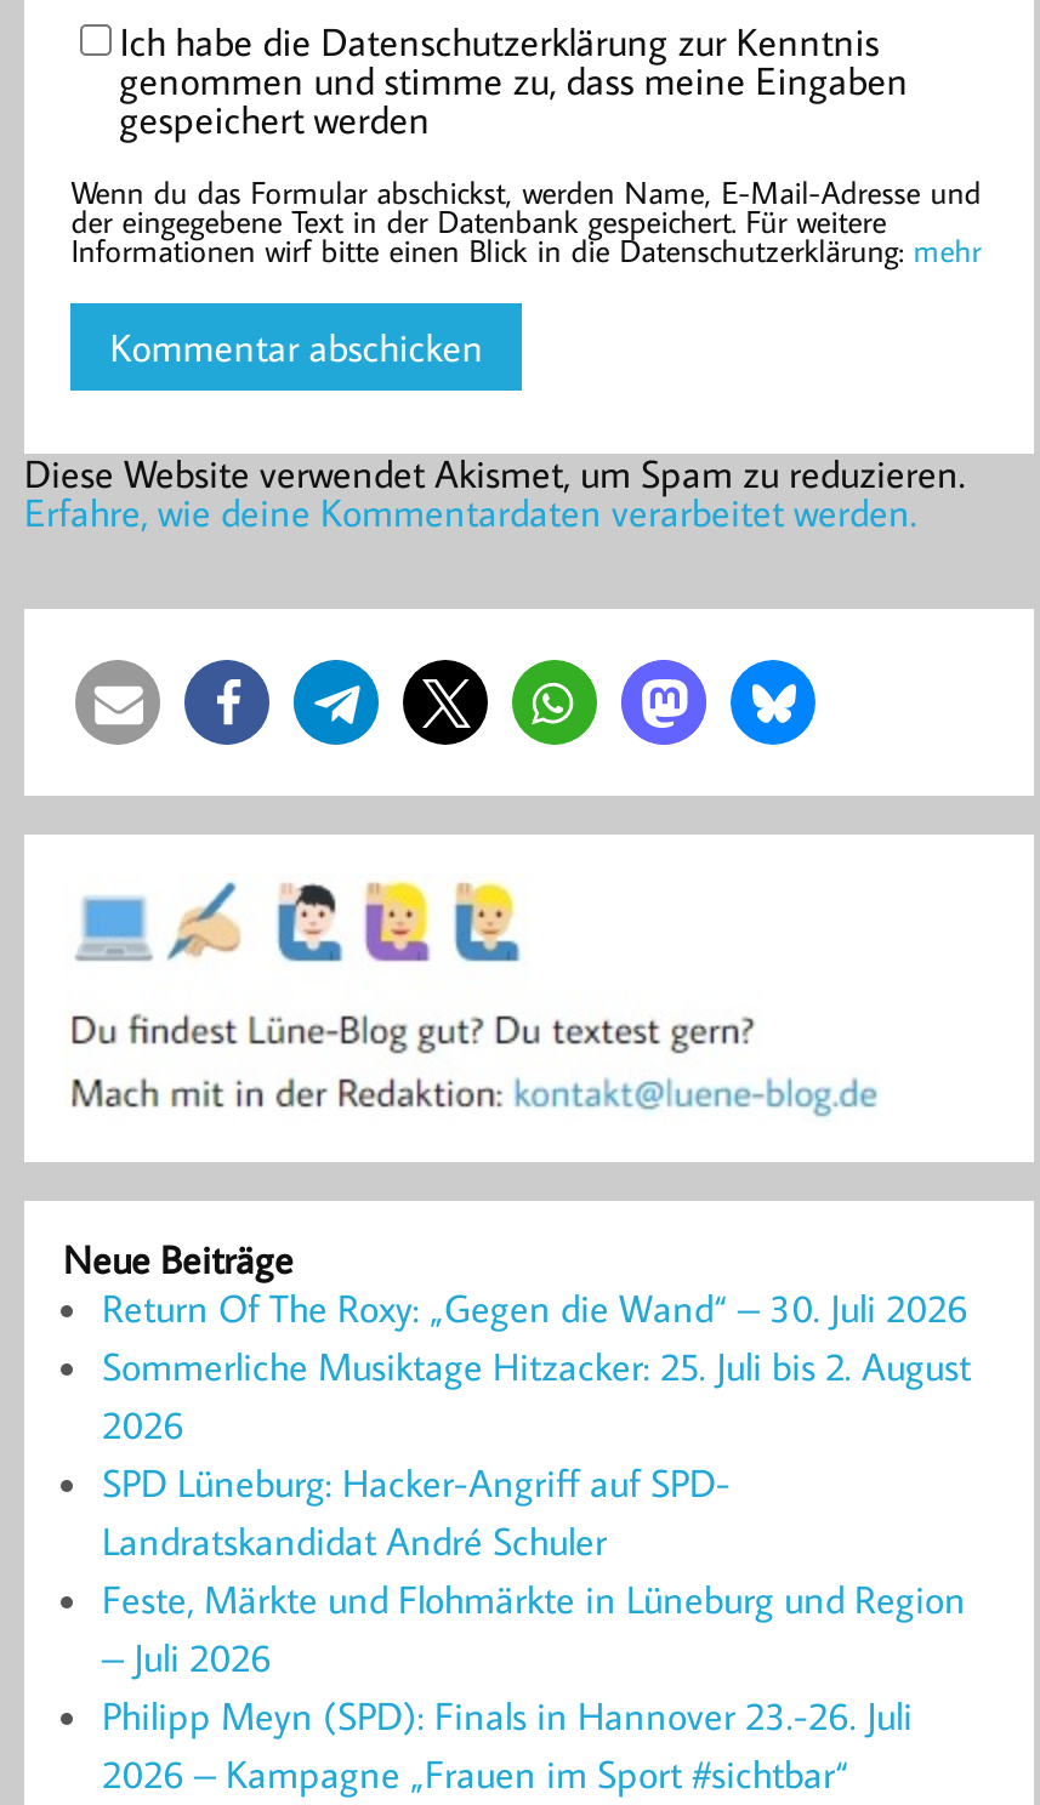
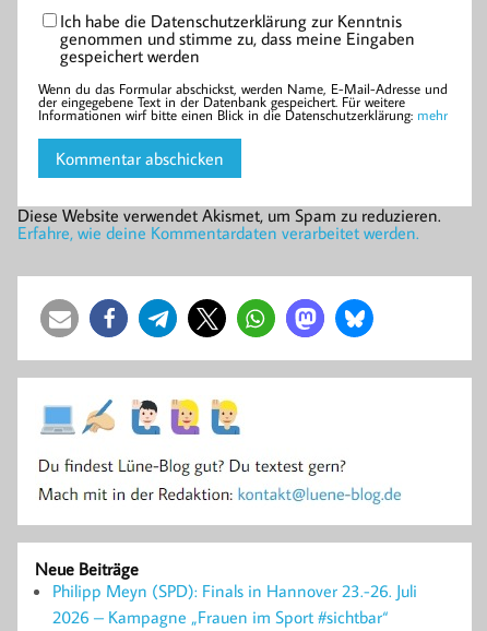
[102,1283,971,1681] Return Of The Roxy: „Gegen die Wand“ – 30. Juli 2026 | Sommerliche Musiktage Hitzacker: 25. Juli bis 2. August | 2026 | SPD Lüneburg: Hacker-Angriff auf SPD- | Landratskandidat André Schuler | Feste, Märkte und Flohmärkte in Lüneburg und Region | – Juli 2026 -> none

